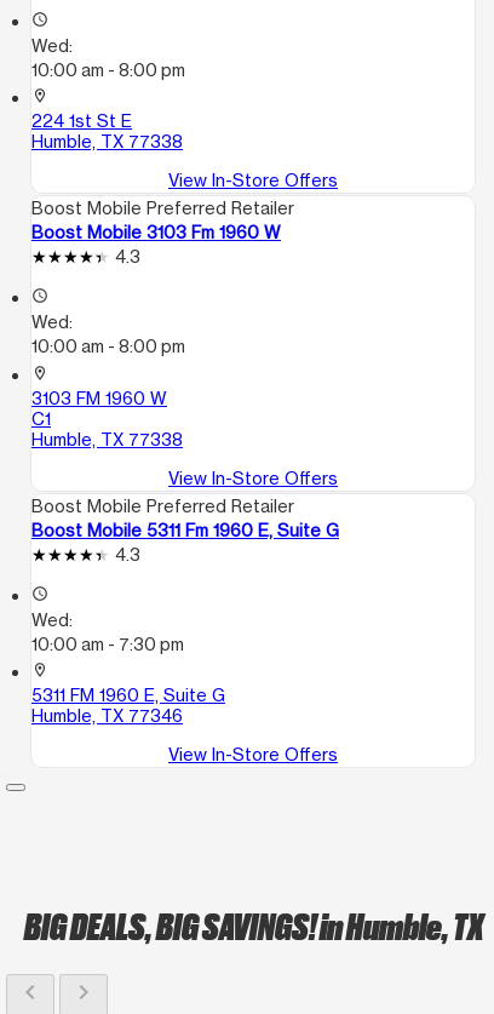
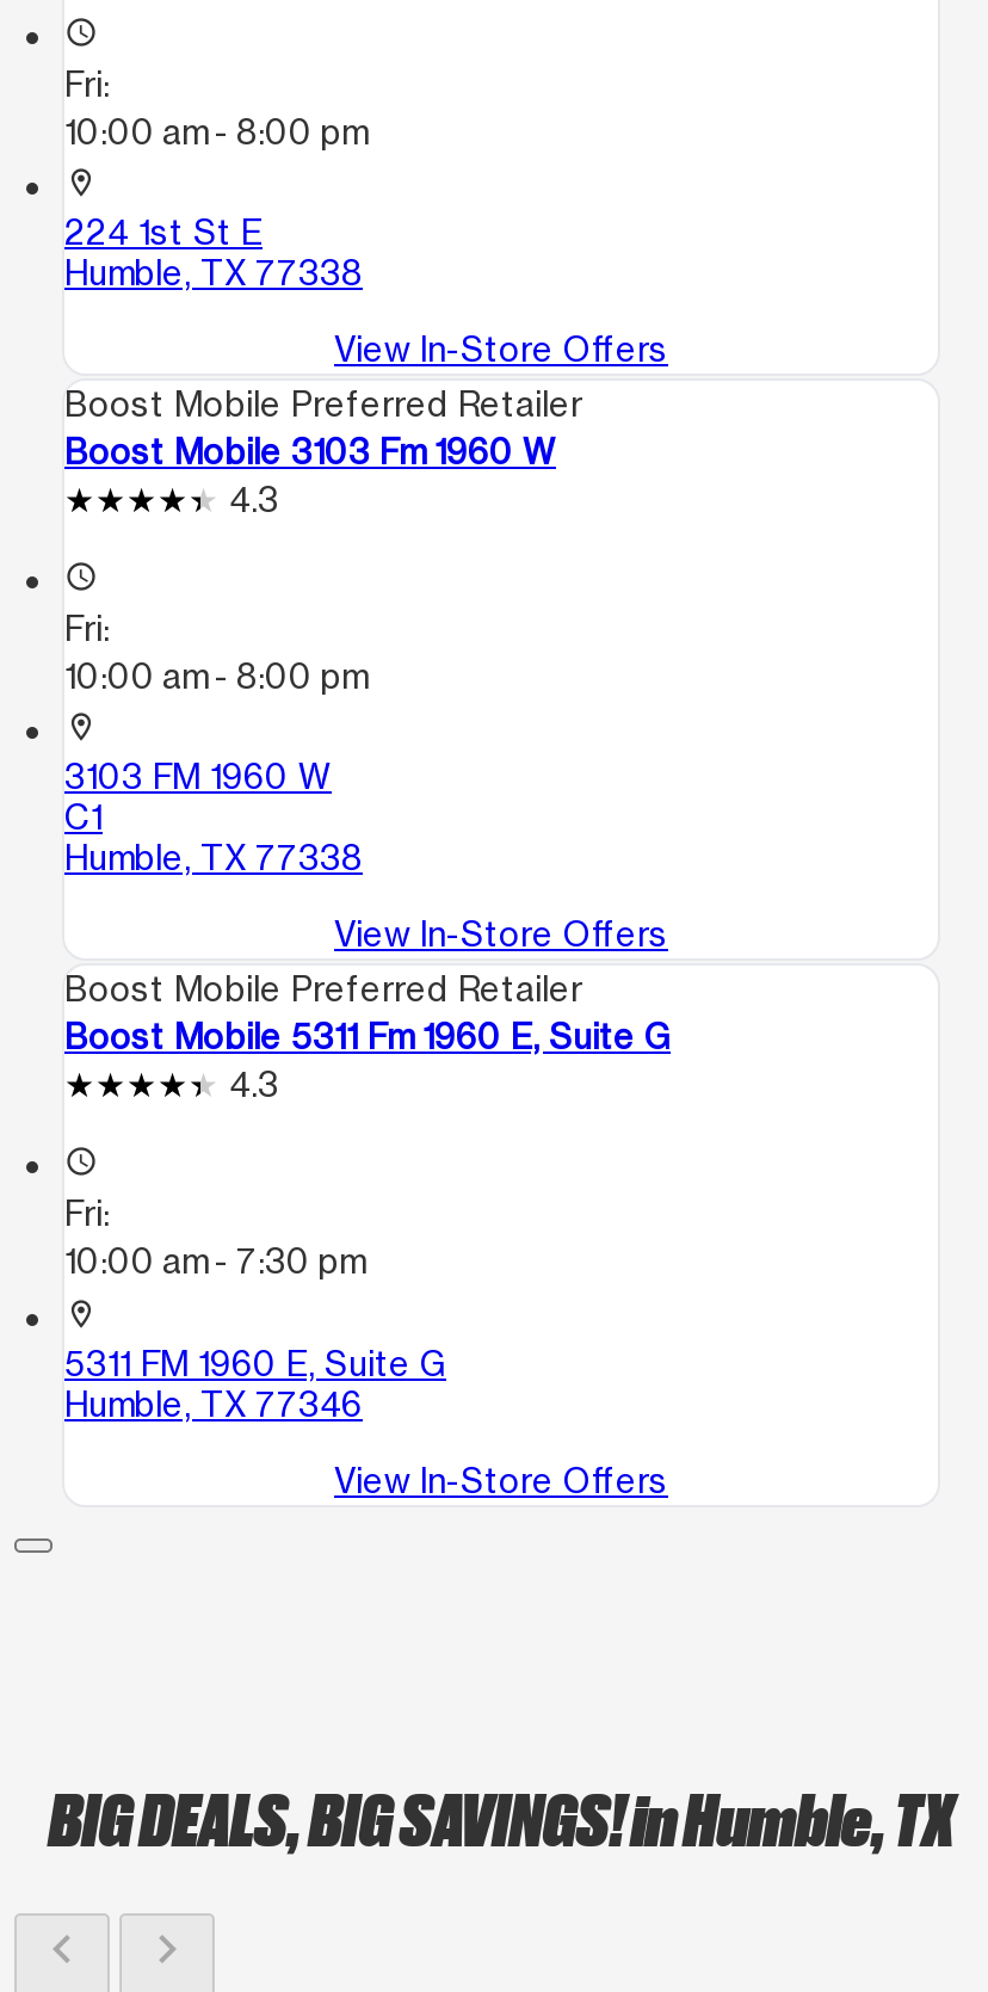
[31,35,76,56] Wed: -> [64,64,117,104] Fri:
[31,312,76,332] Wed: -> [64,608,117,649] Fri:
[31,609,76,629] Wed: -> [64,1194,117,1234] Fri:

